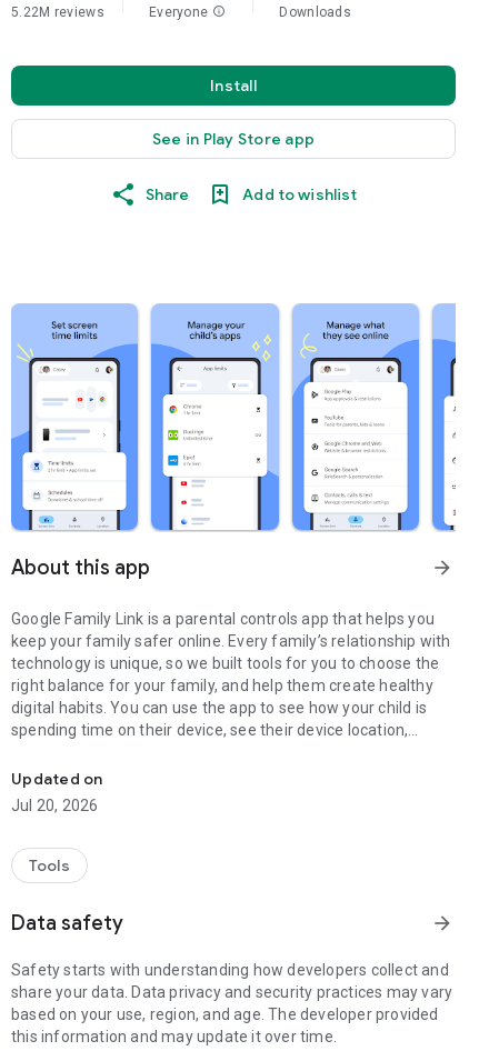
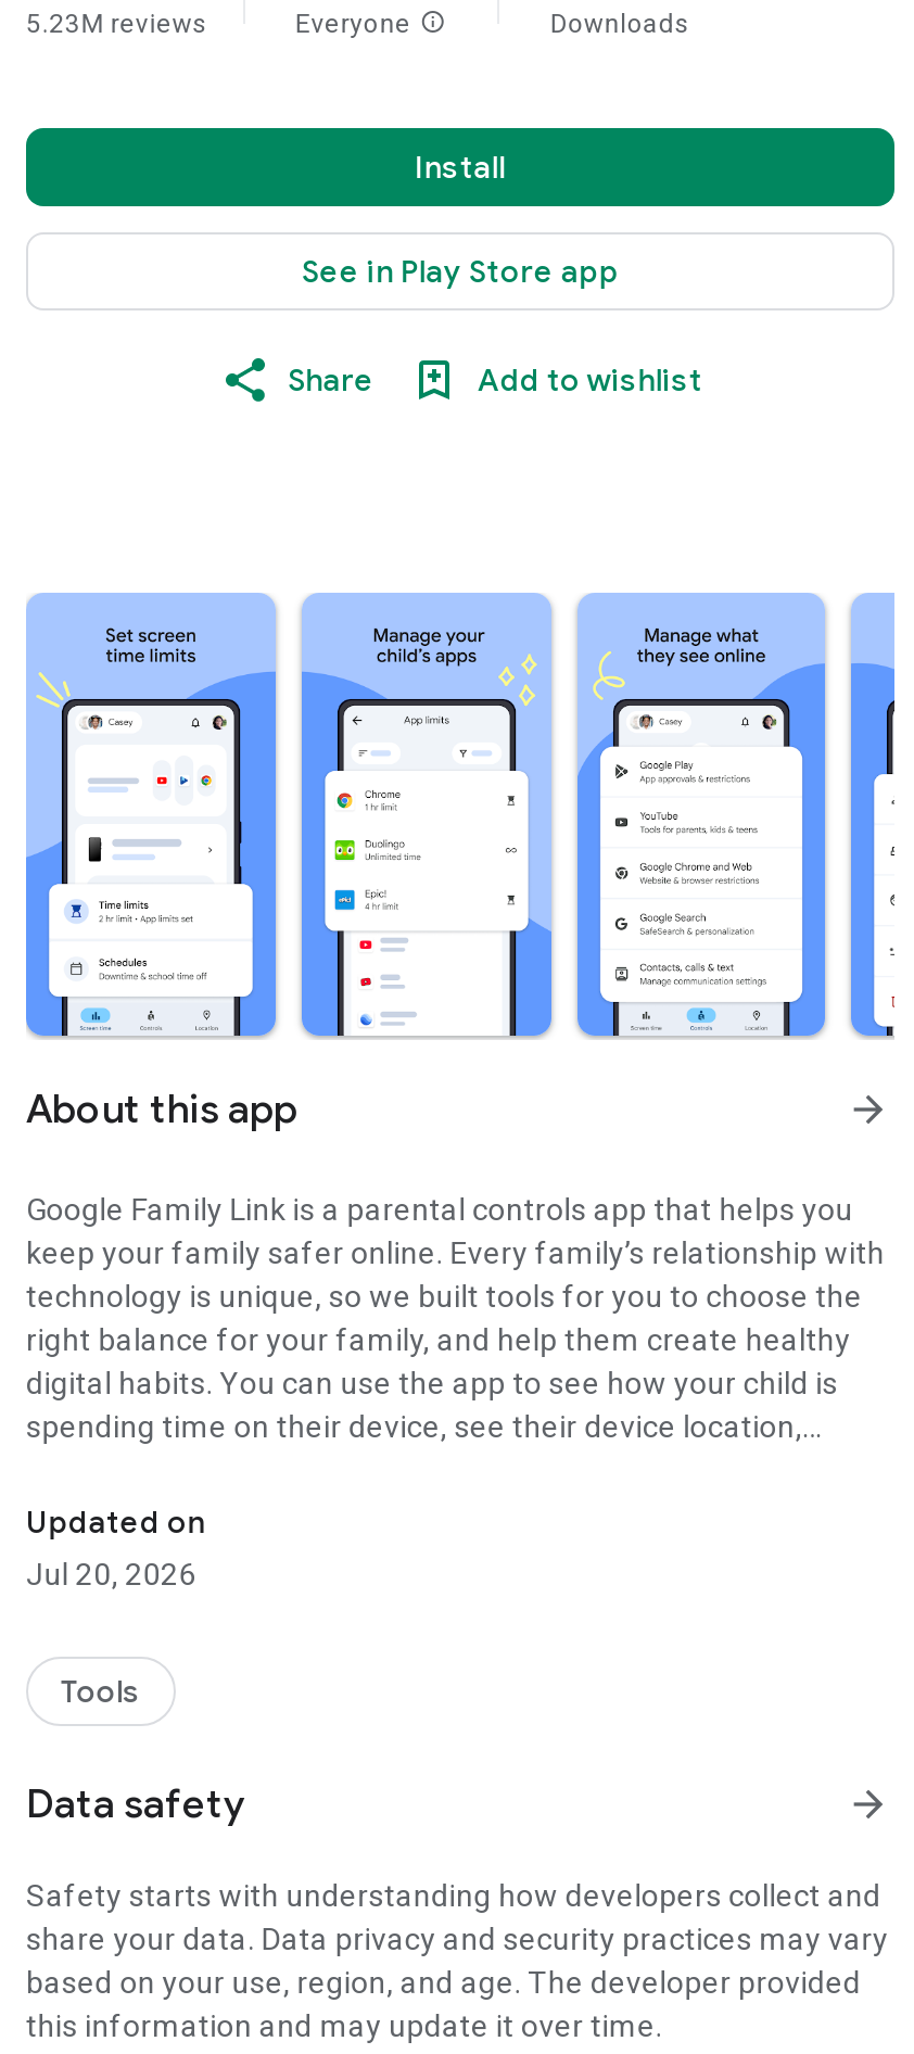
[11,4,104,20] 5.22M reviews -> [26,9,208,39] 5.23M reviews

